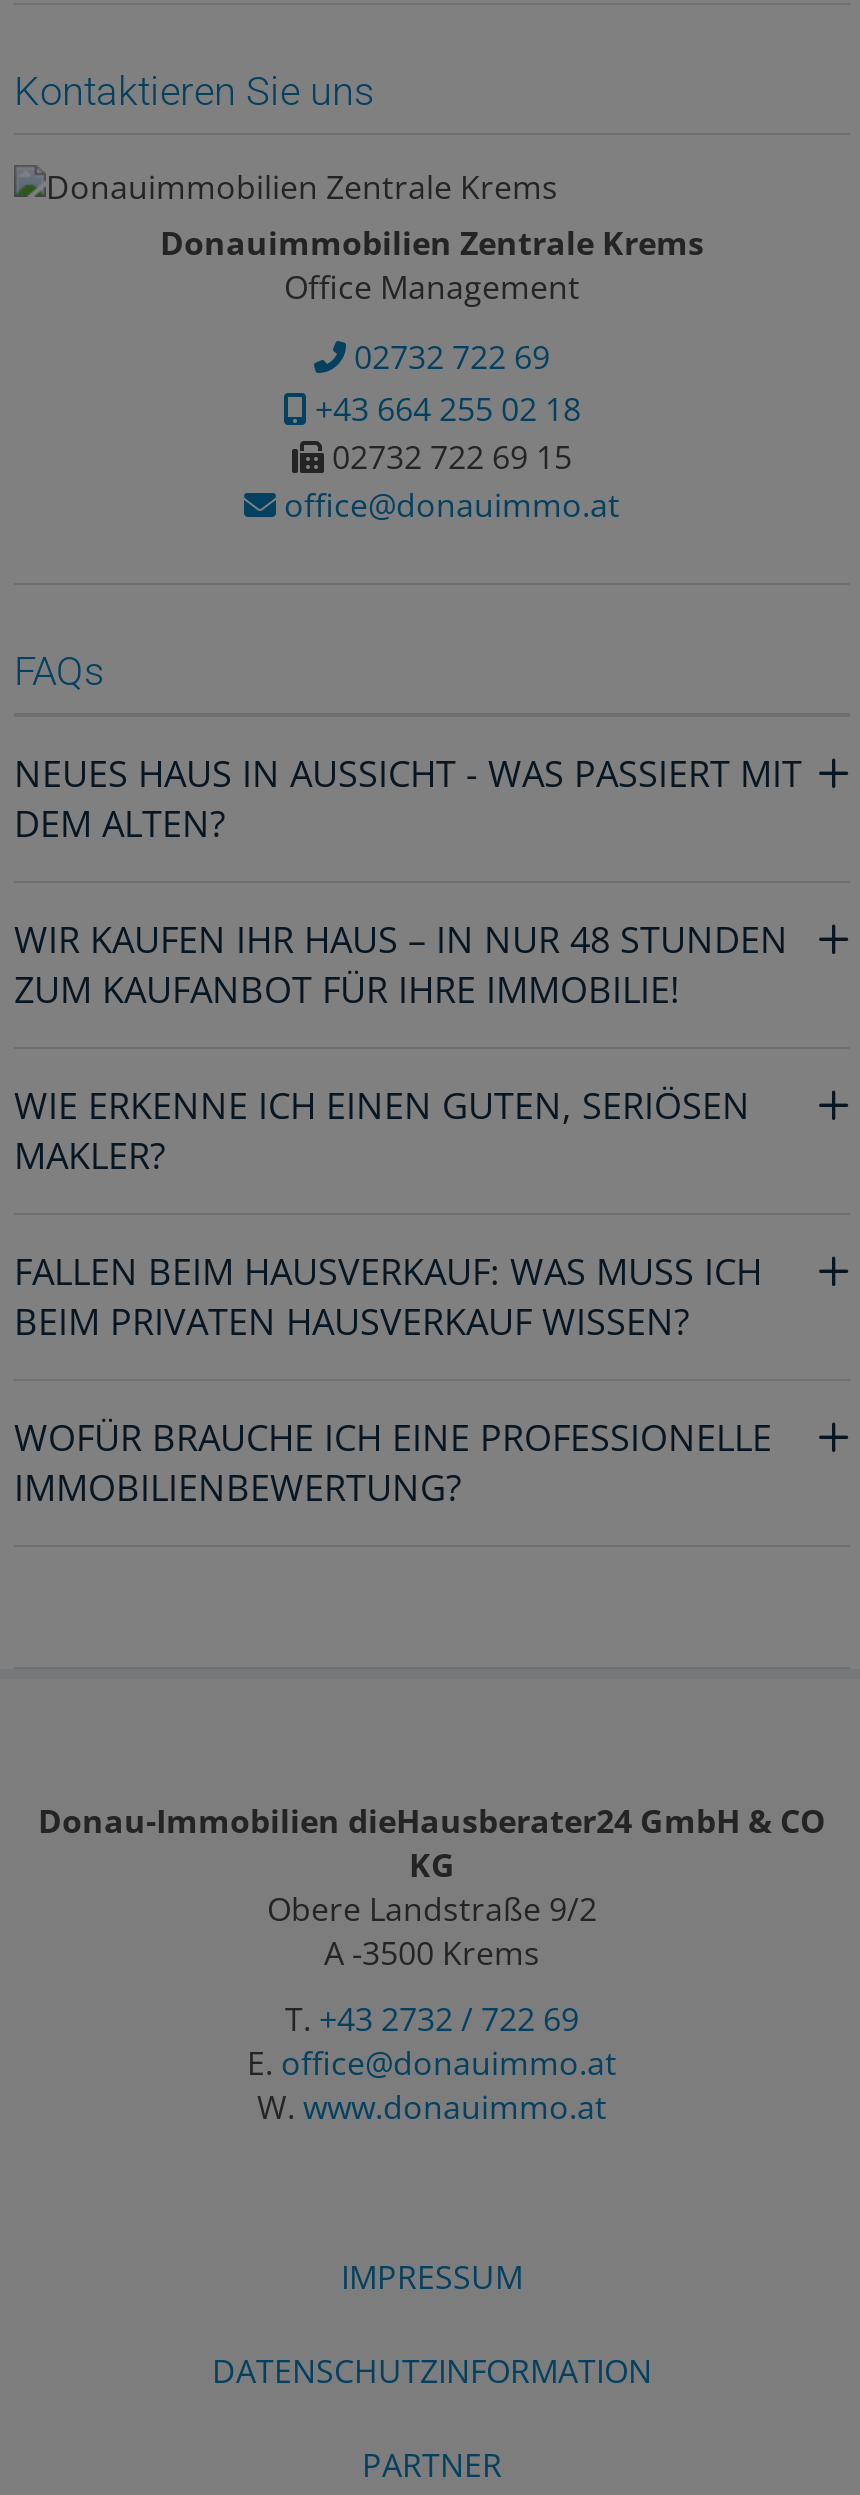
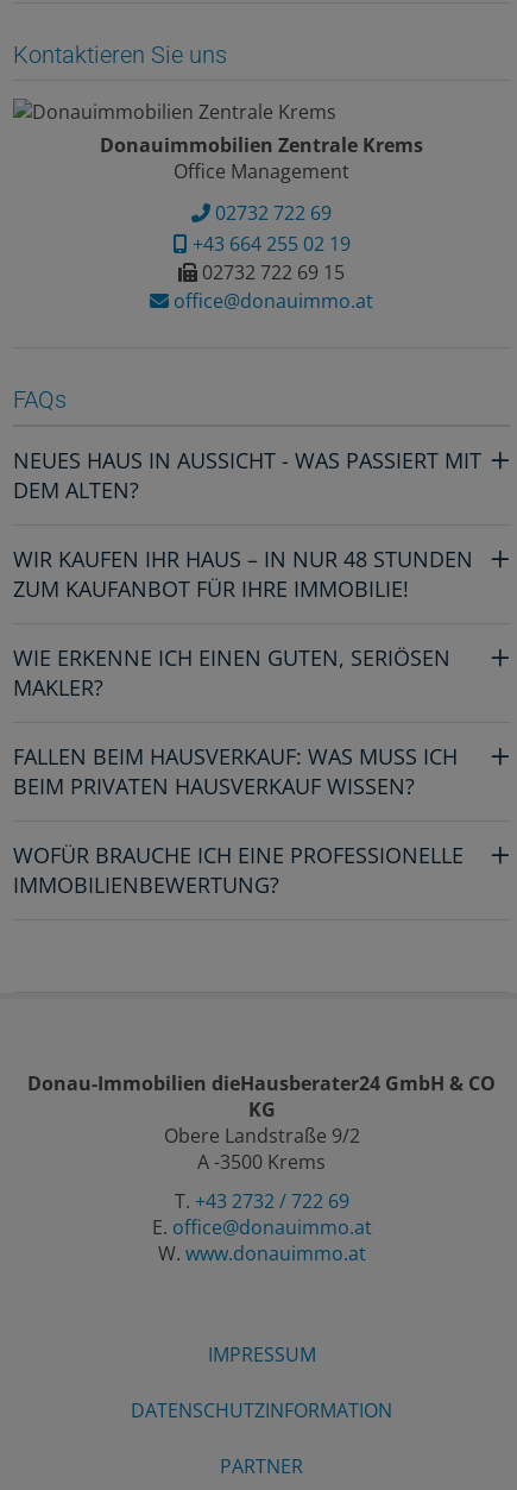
[307,386,581,430] +43 664 255 02 18 -> [187,230,350,256] +43 664 255 02 19

